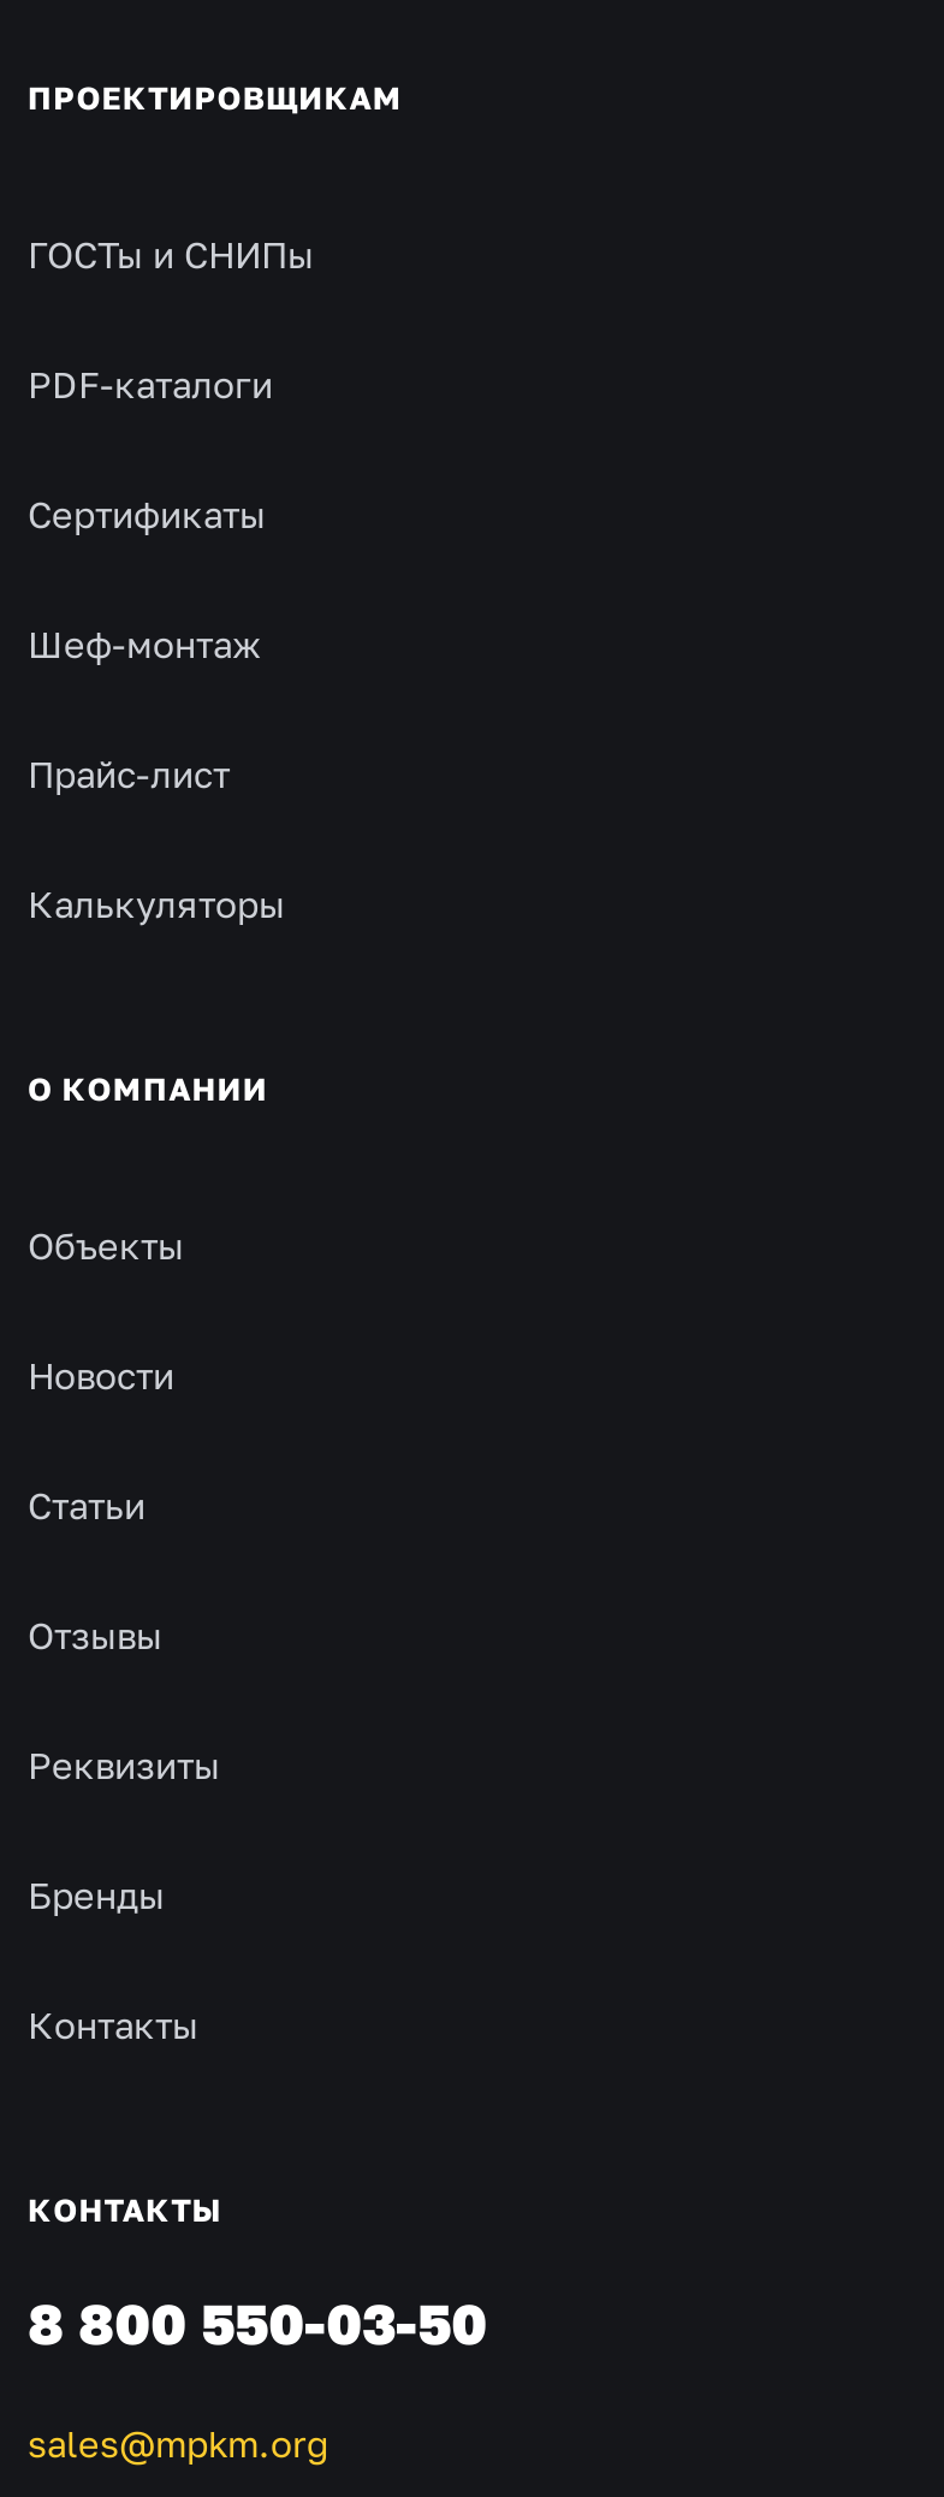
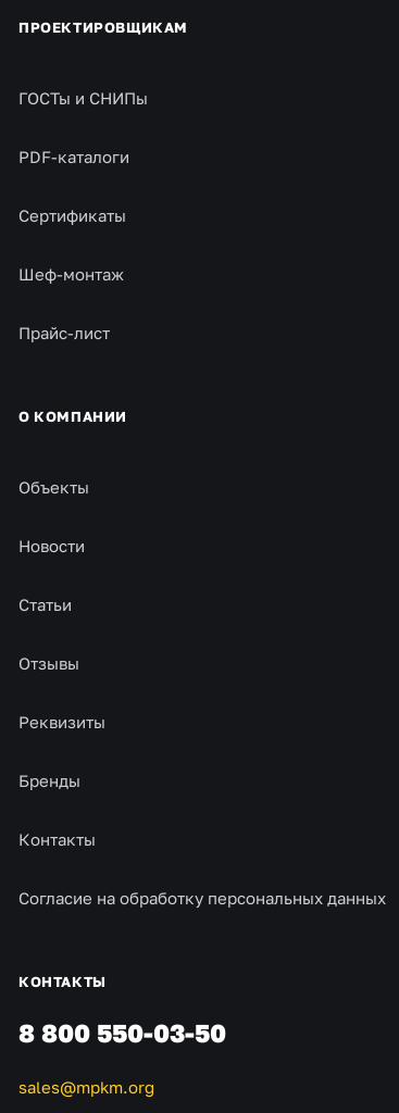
[28,882,285,925] Калькуляторы -> none
moved [28,1069,268,2046] -> [18,408,127,849]: О КОМПАНИИ | Объекты | Новости | Статьи | Отзывы | Реквизиты | Бренды | Контакты
none -> [18,888,386,908] Согласие на обработку персональных данных

